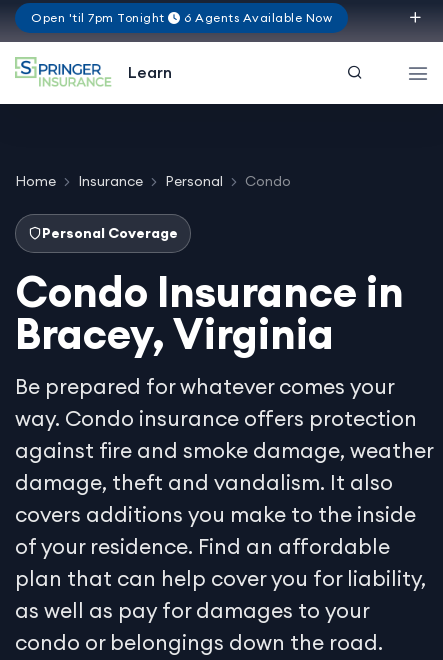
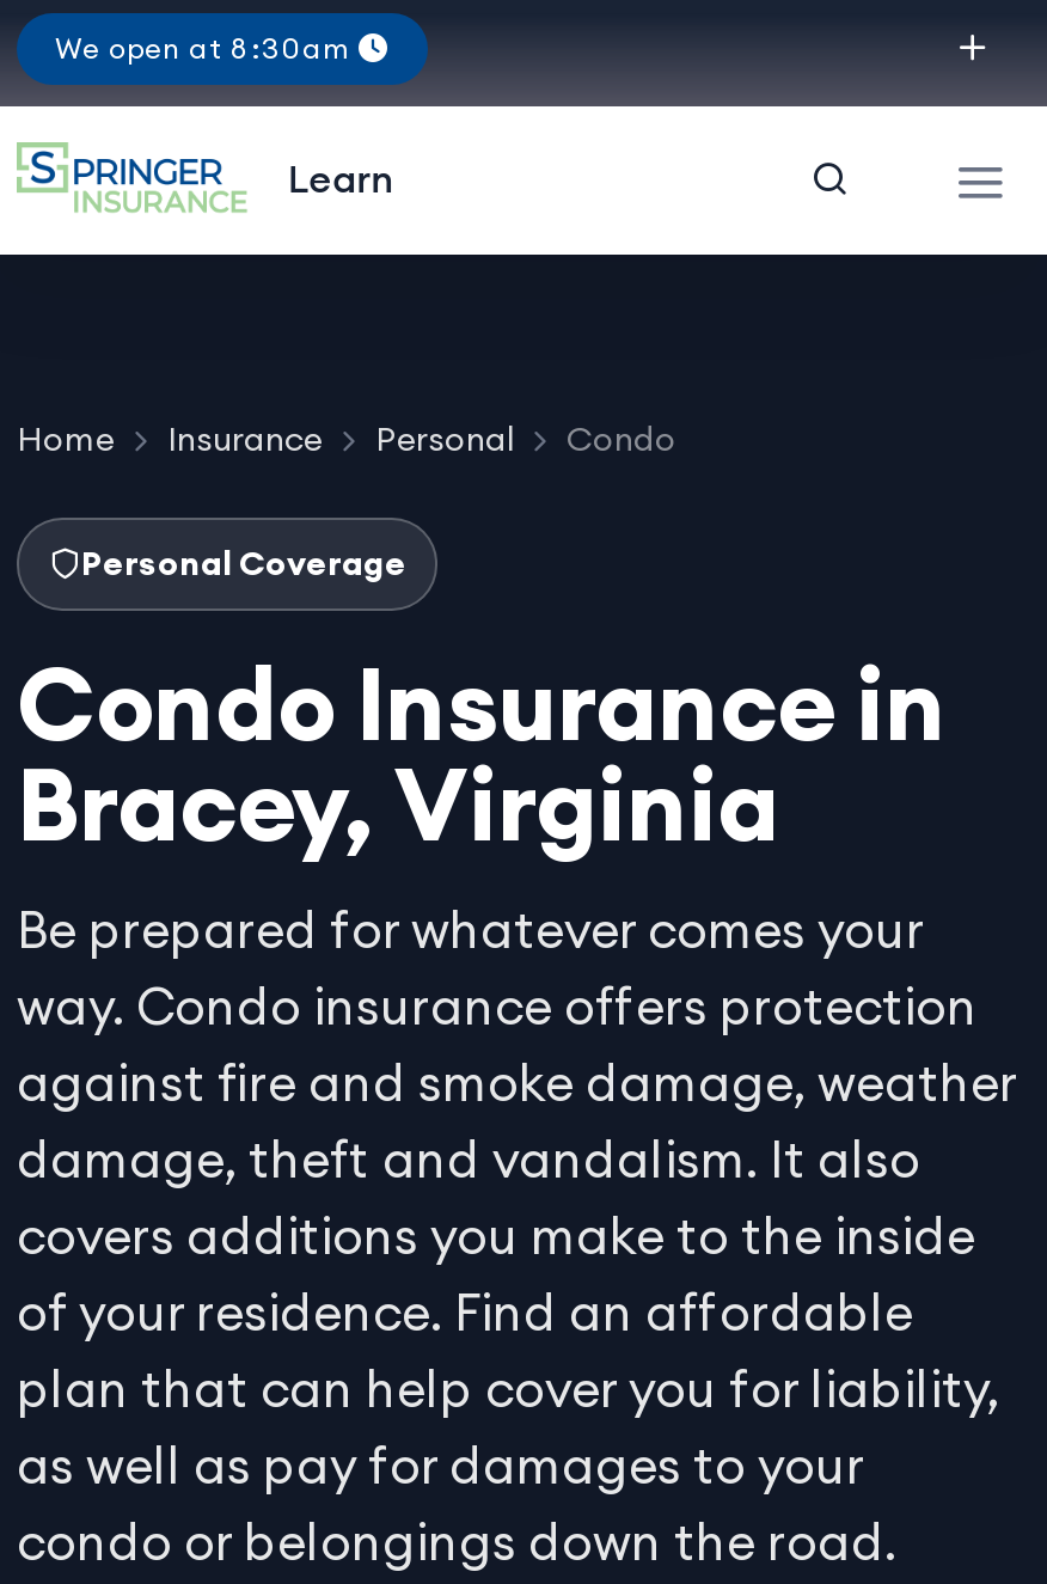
[31,10,332,25] Open 'til 7pm Tonight | 6 Agents Available Now -> [55,30,359,66] We open at 8:30am

